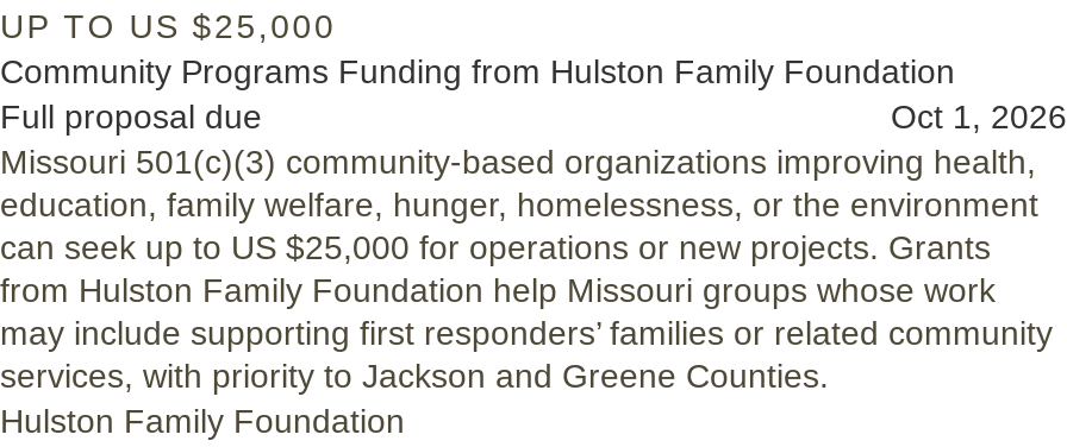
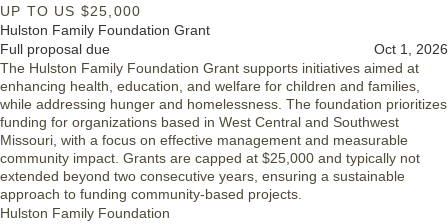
[0,52,955,90] Community Programs Funding from Hulston Family Foundation -> [0,22,210,38] Hulston Family Foundation Grant
[0,143,1053,395] Missouri 501(c)(3) community-based organizations improving health, | education, family welfare, hunger, homelessness, or the environment | can seek up to US $25,000 for operations or new projects. Grants | from Hulston Family Foundation help Missouri groups whose work | may include supporting first responders’ families or related community | services, with priority to Jackson and Greene Counties. -> [0,60,447,202] The Hulston Family Foundation Grant supports initiatives aimed at | enhancing health, education, and welfare for children and families, | while addressing hunger and homelessness. The foundation prioritizes | funding for organizations based in West Central and Southwest | Missouri, with a focus on effective management and measurable | community impact. Grants are capped at $25,000 and typically not | extended beyond two consecutive years, ensuring a sustainable | approach to funding community-based projects.

